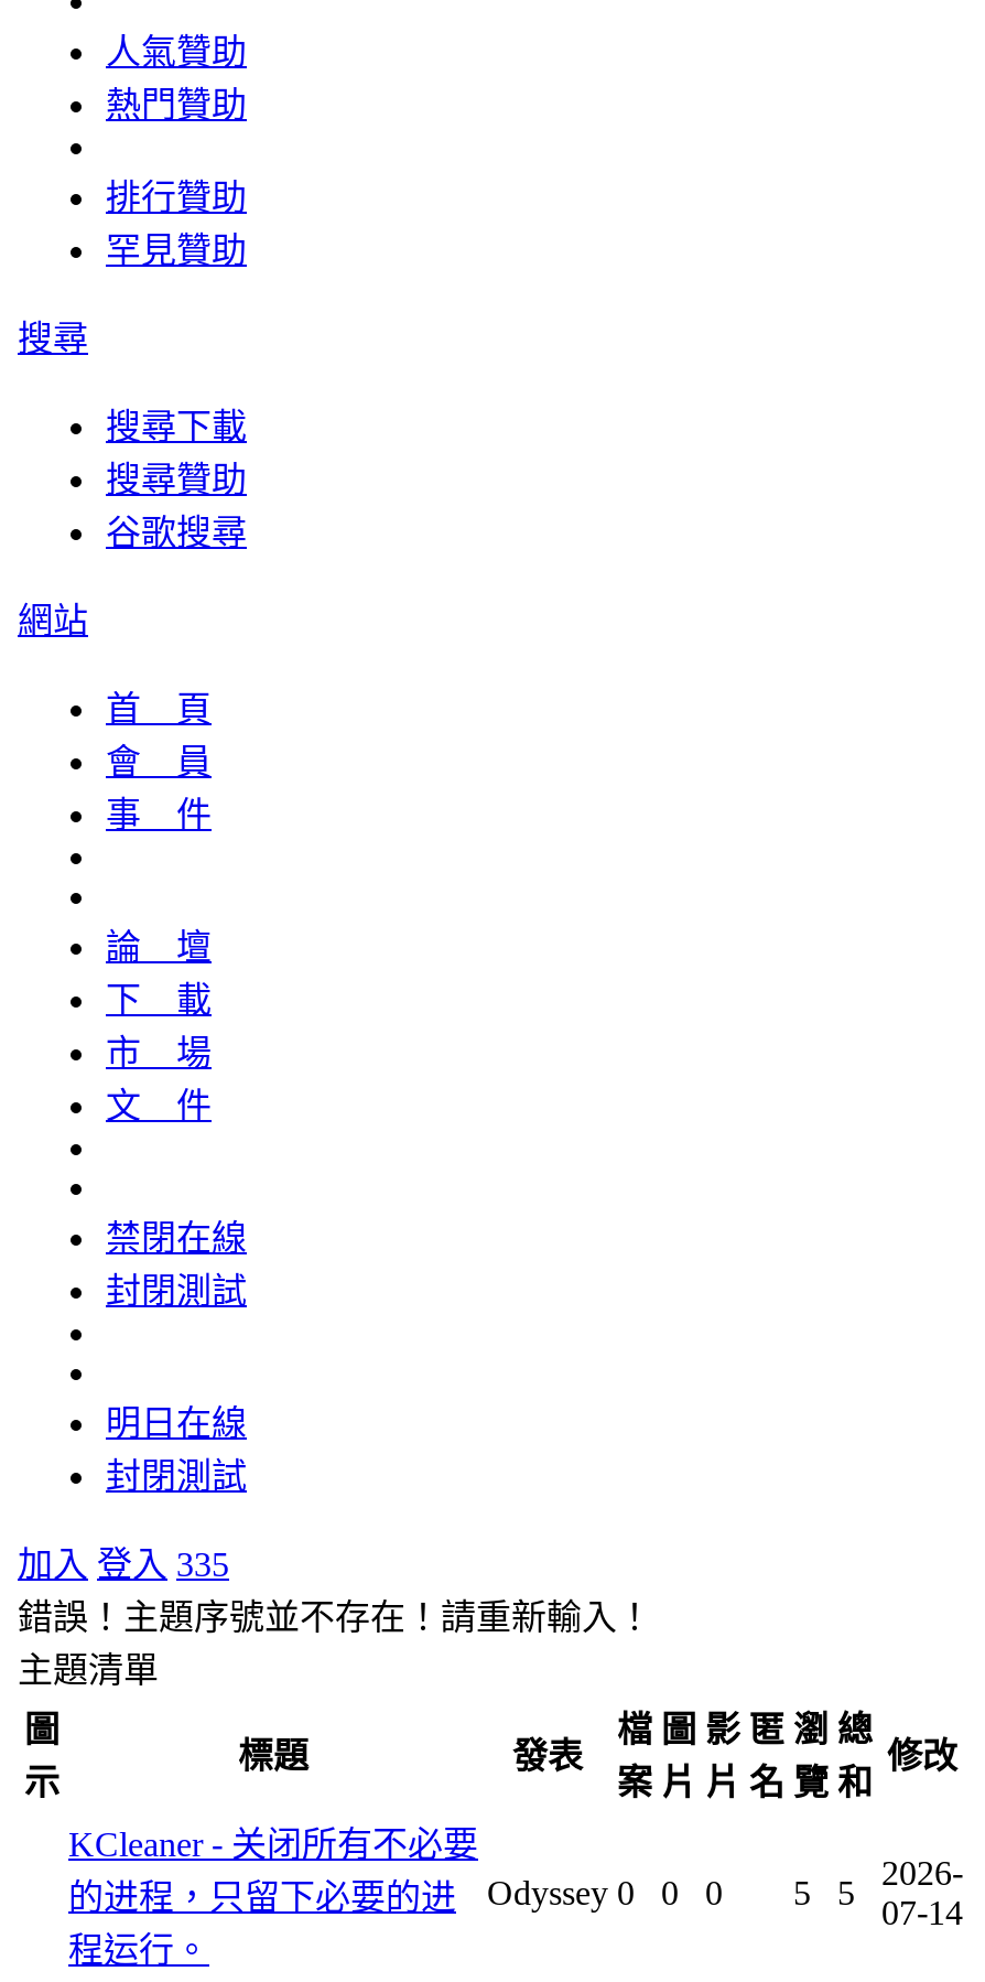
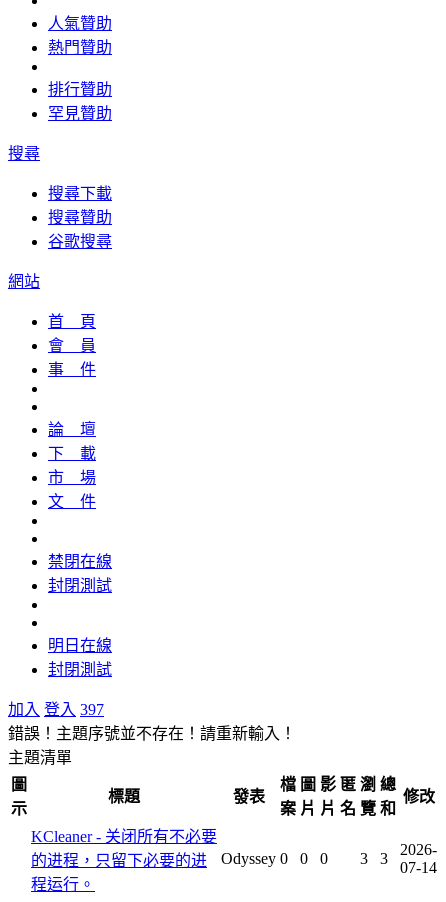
[18,1545,229,1583] 加入 登入 335 -> [8,701,104,718] 加入 登入 397
[793,1874,811,1911] 5 -> [360,850,368,867] 3
[837,1874,855,1911] 5 -> [380,850,388,867] 3

